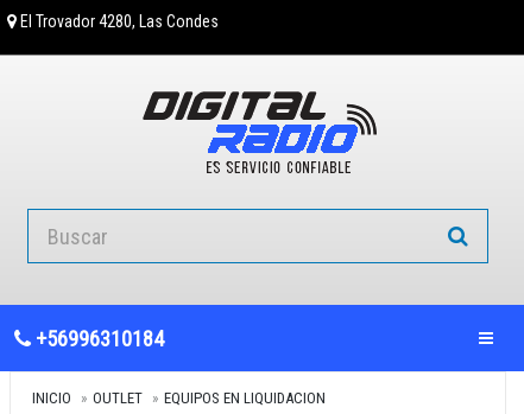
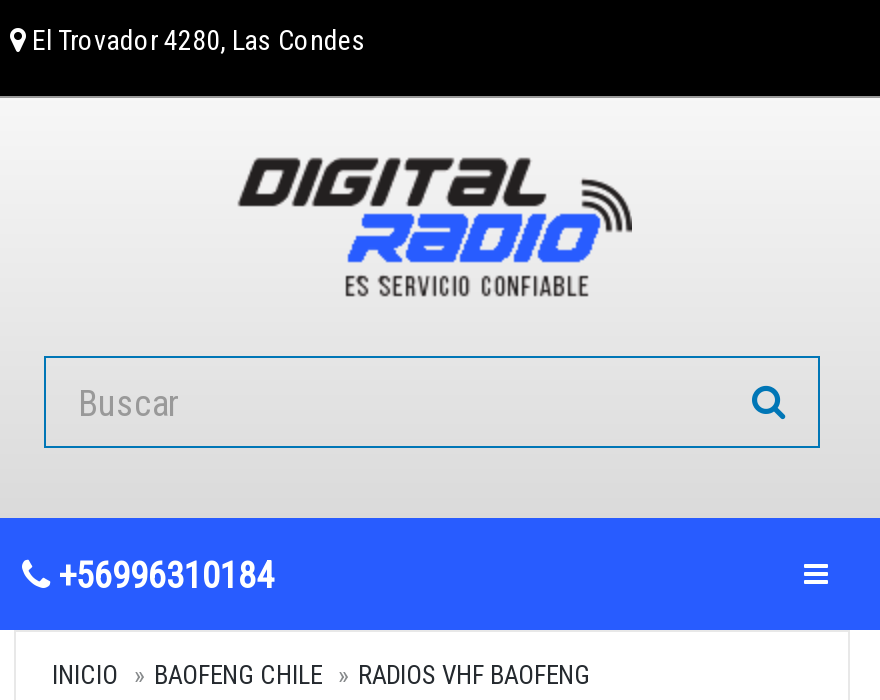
[93,389,326,407] OUTLET | EQUIPOS EN LIQUIDACION -> [154,660,590,690] BAOFENG CHILE | RADIOS VHF BAOFENG

